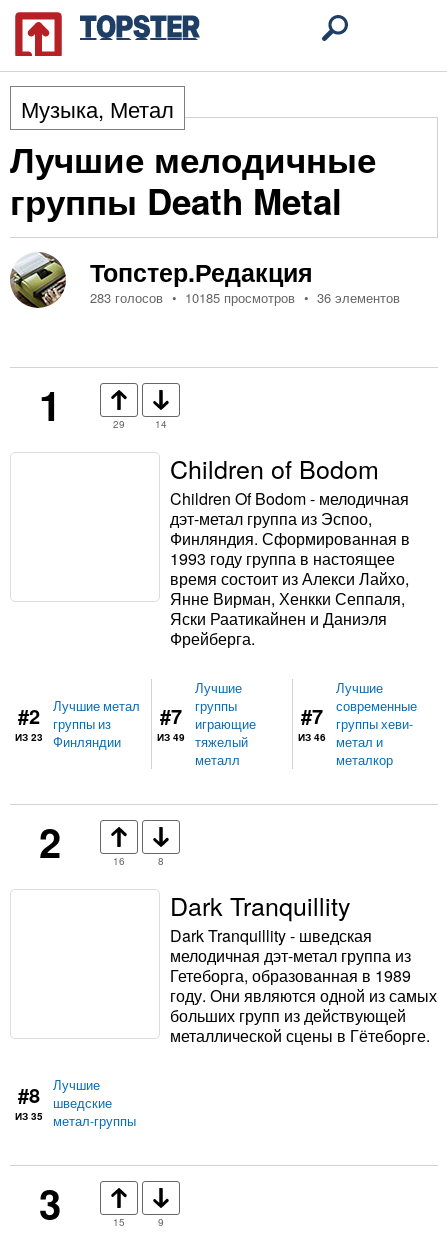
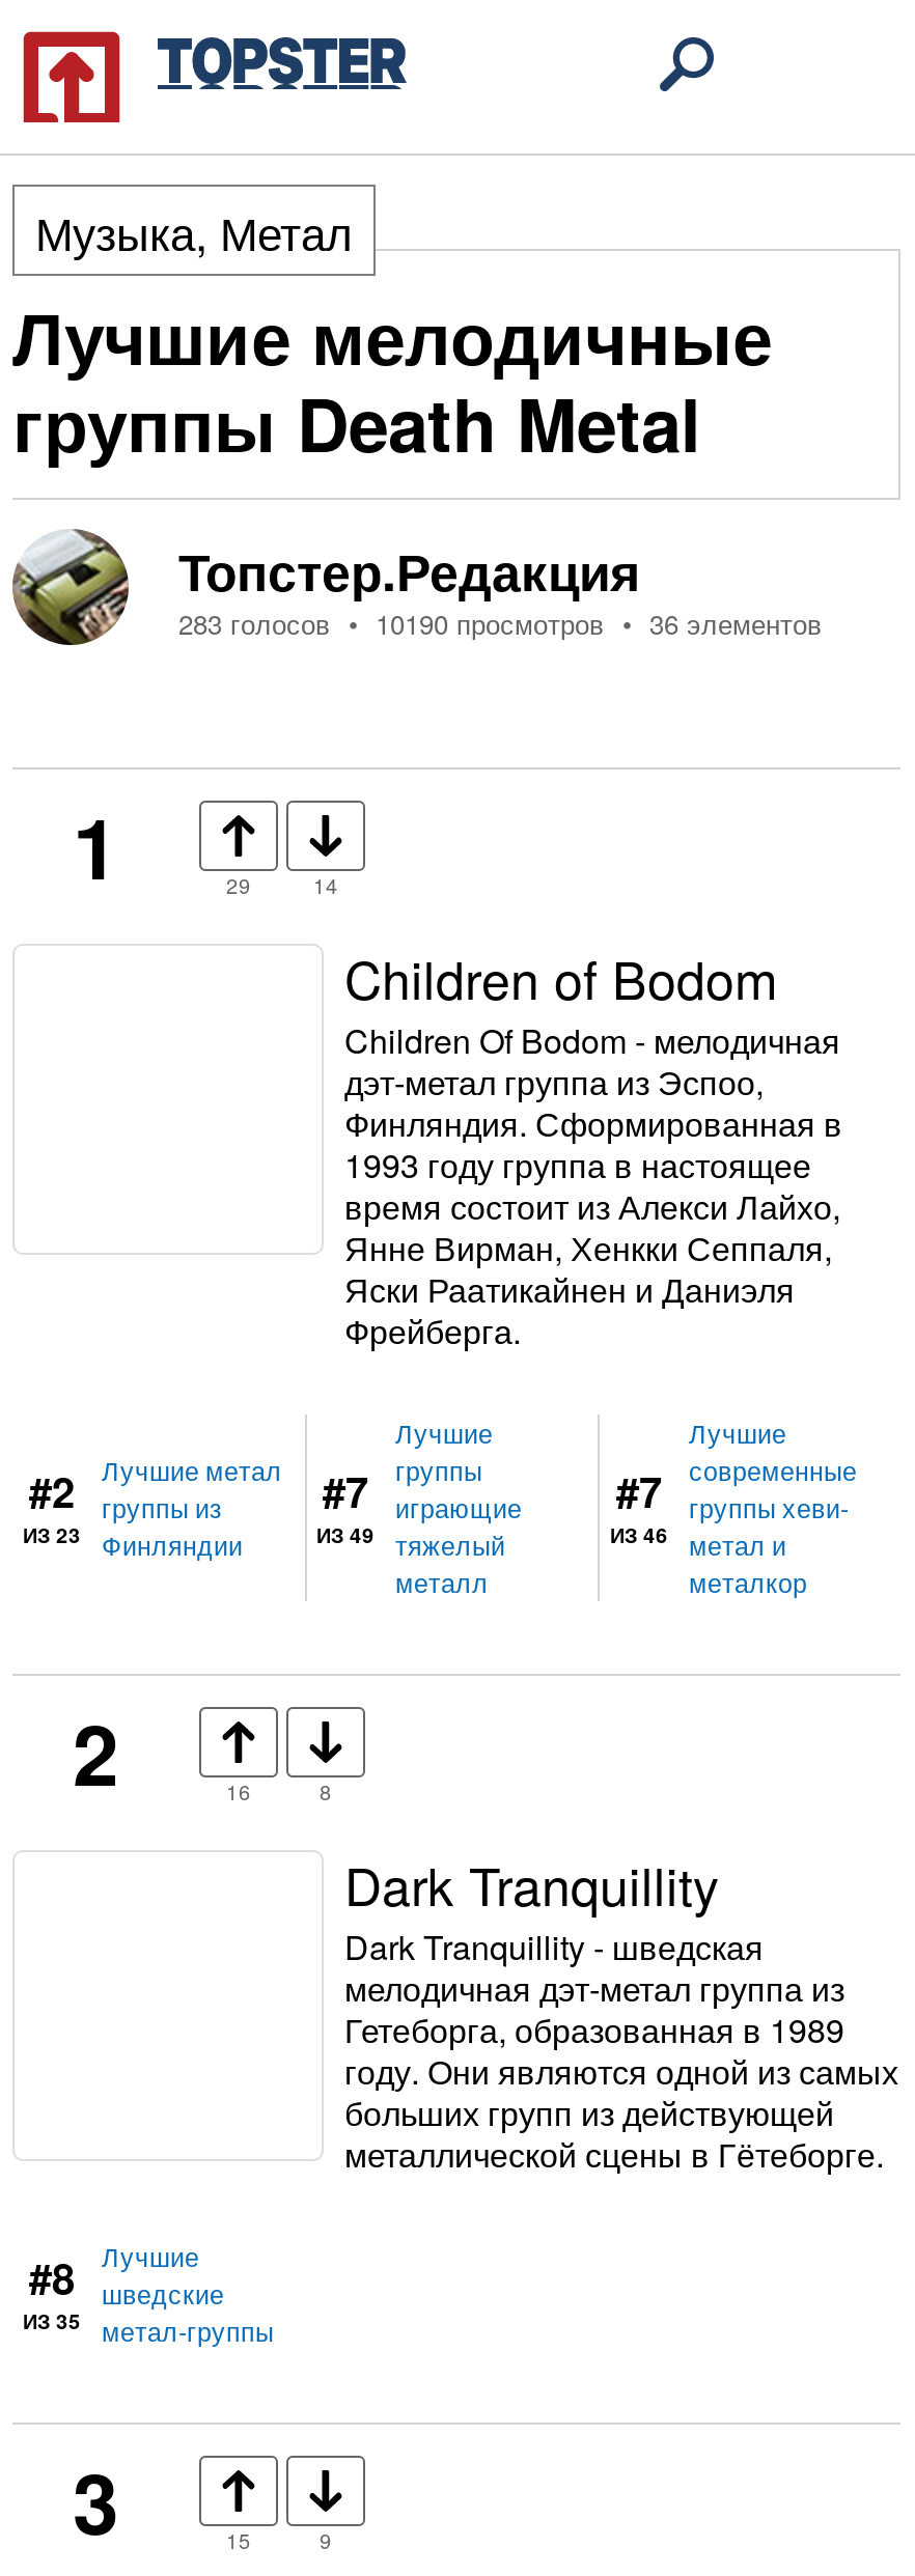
[90,288,400,307] 283 голосов 10185 просмотров 36 элементов -> [178,604,822,643] 283 голосов 10190 просмотров 36 элементов

